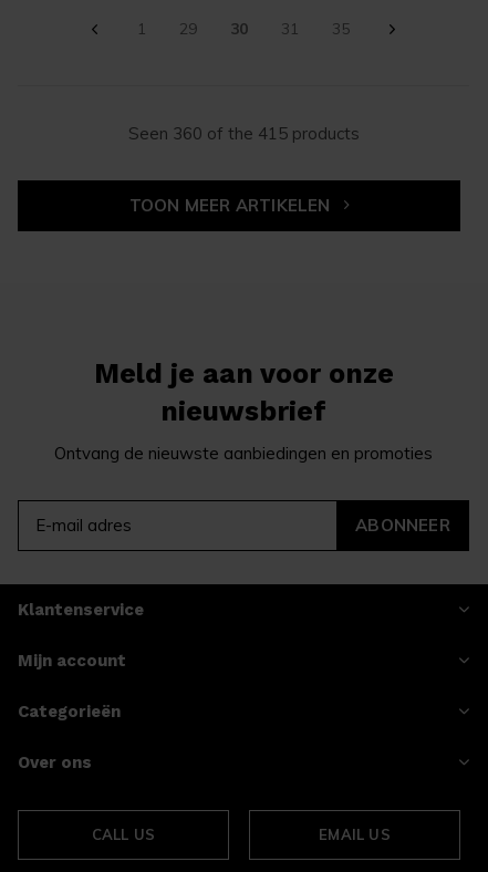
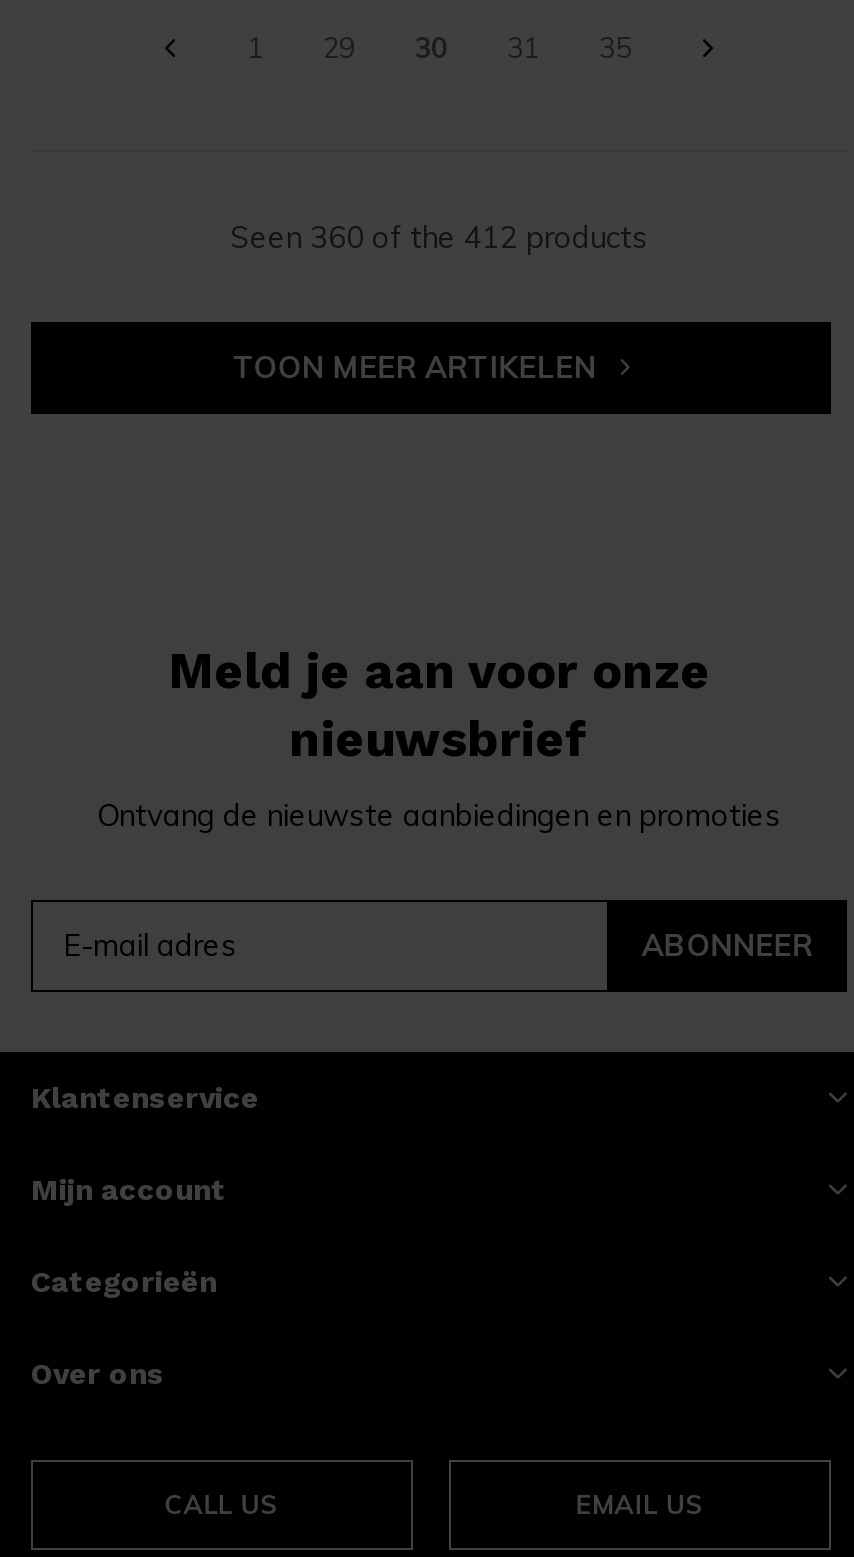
[128,122,359,143] Seen 360 of the 415 products -> [230,217,648,255] Seen 360 of the 412 products

